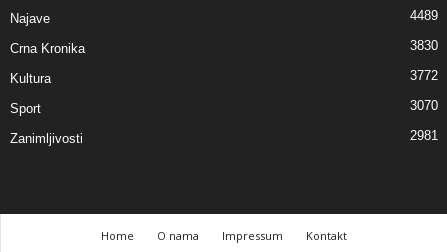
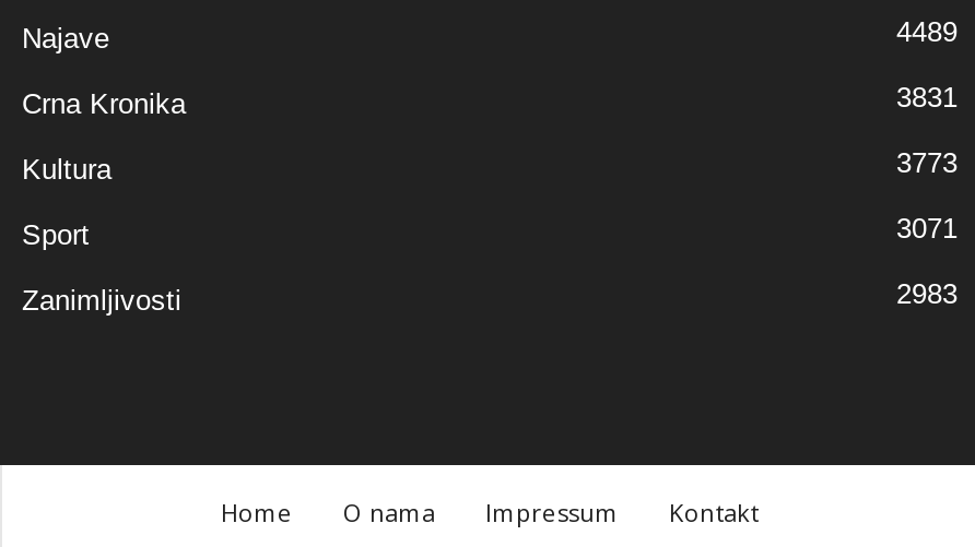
[410,38,438,53] 3830 -> [896,81,958,113] 3831
[410,68,438,83] 3772 -> [896,146,958,179] 3773
[410,98,438,113] 3070 -> [896,212,958,244] 3071
[410,128,438,143] 2981 -> [896,277,958,310] 2983

